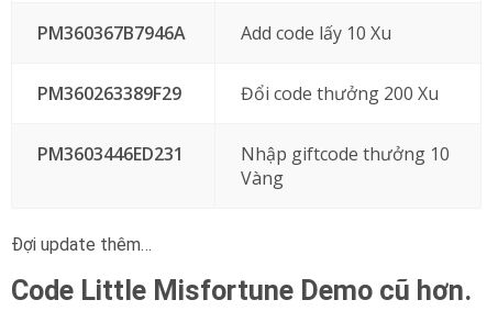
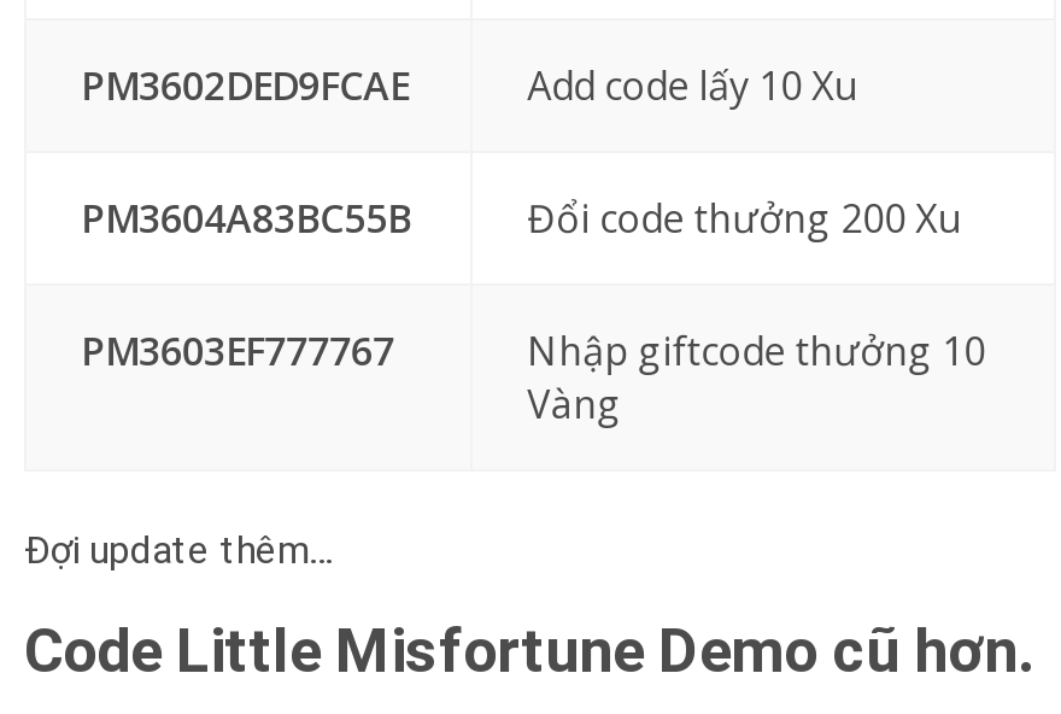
[37,21,185,45] PM360367B7946A -> [81,59,409,112] PM3602DED9FCAE
[37,81,181,106] PM360263389F29 -> [81,192,411,245] PM3604A83BC55B
[37,142,183,166] PM3603446ED231 -> [81,324,394,378] PM3603EF777767

